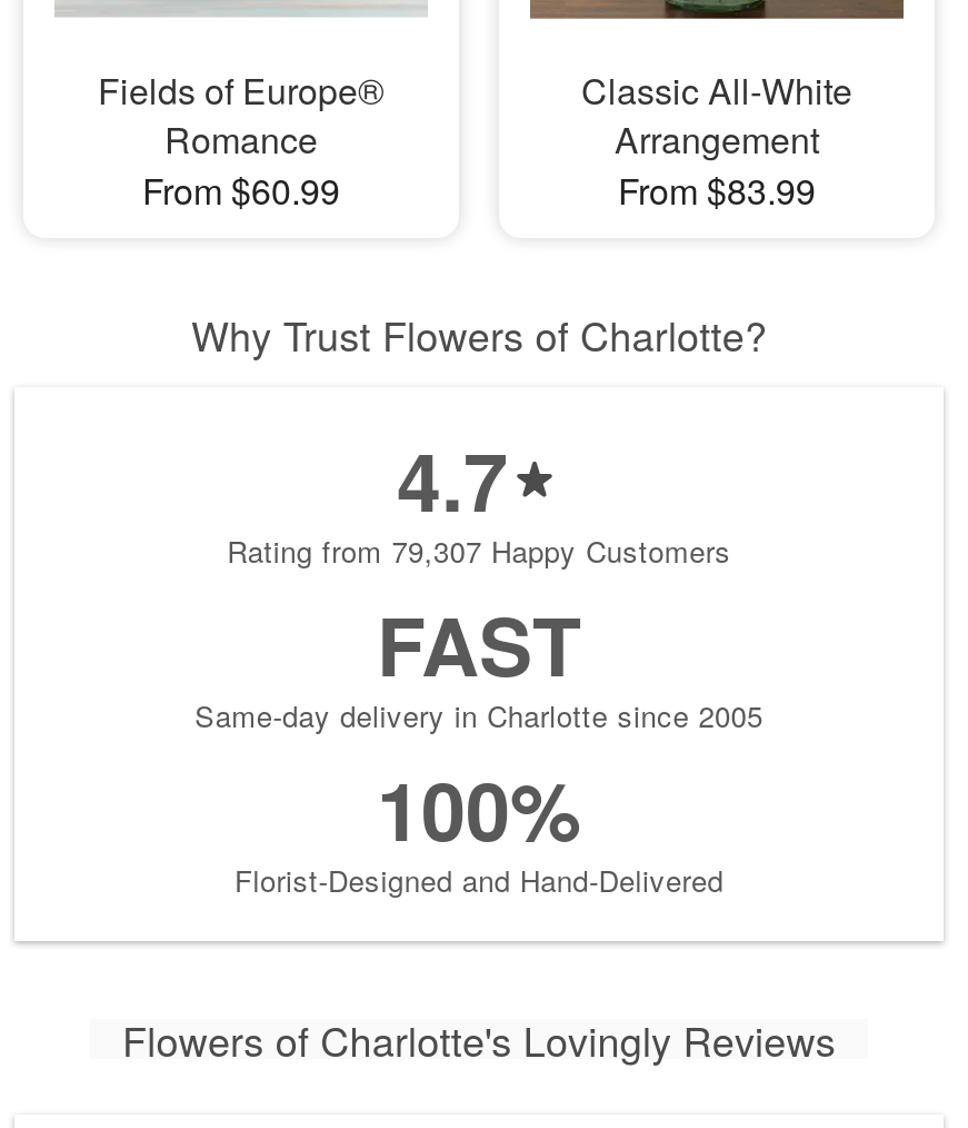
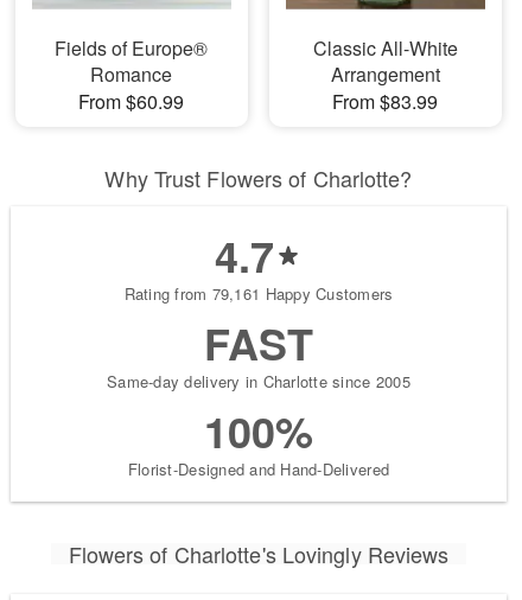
[227,530,731,572] Rating from 79,307 Happy Customers -> [124,282,393,305] Rating from 79,161 Happy Customers

